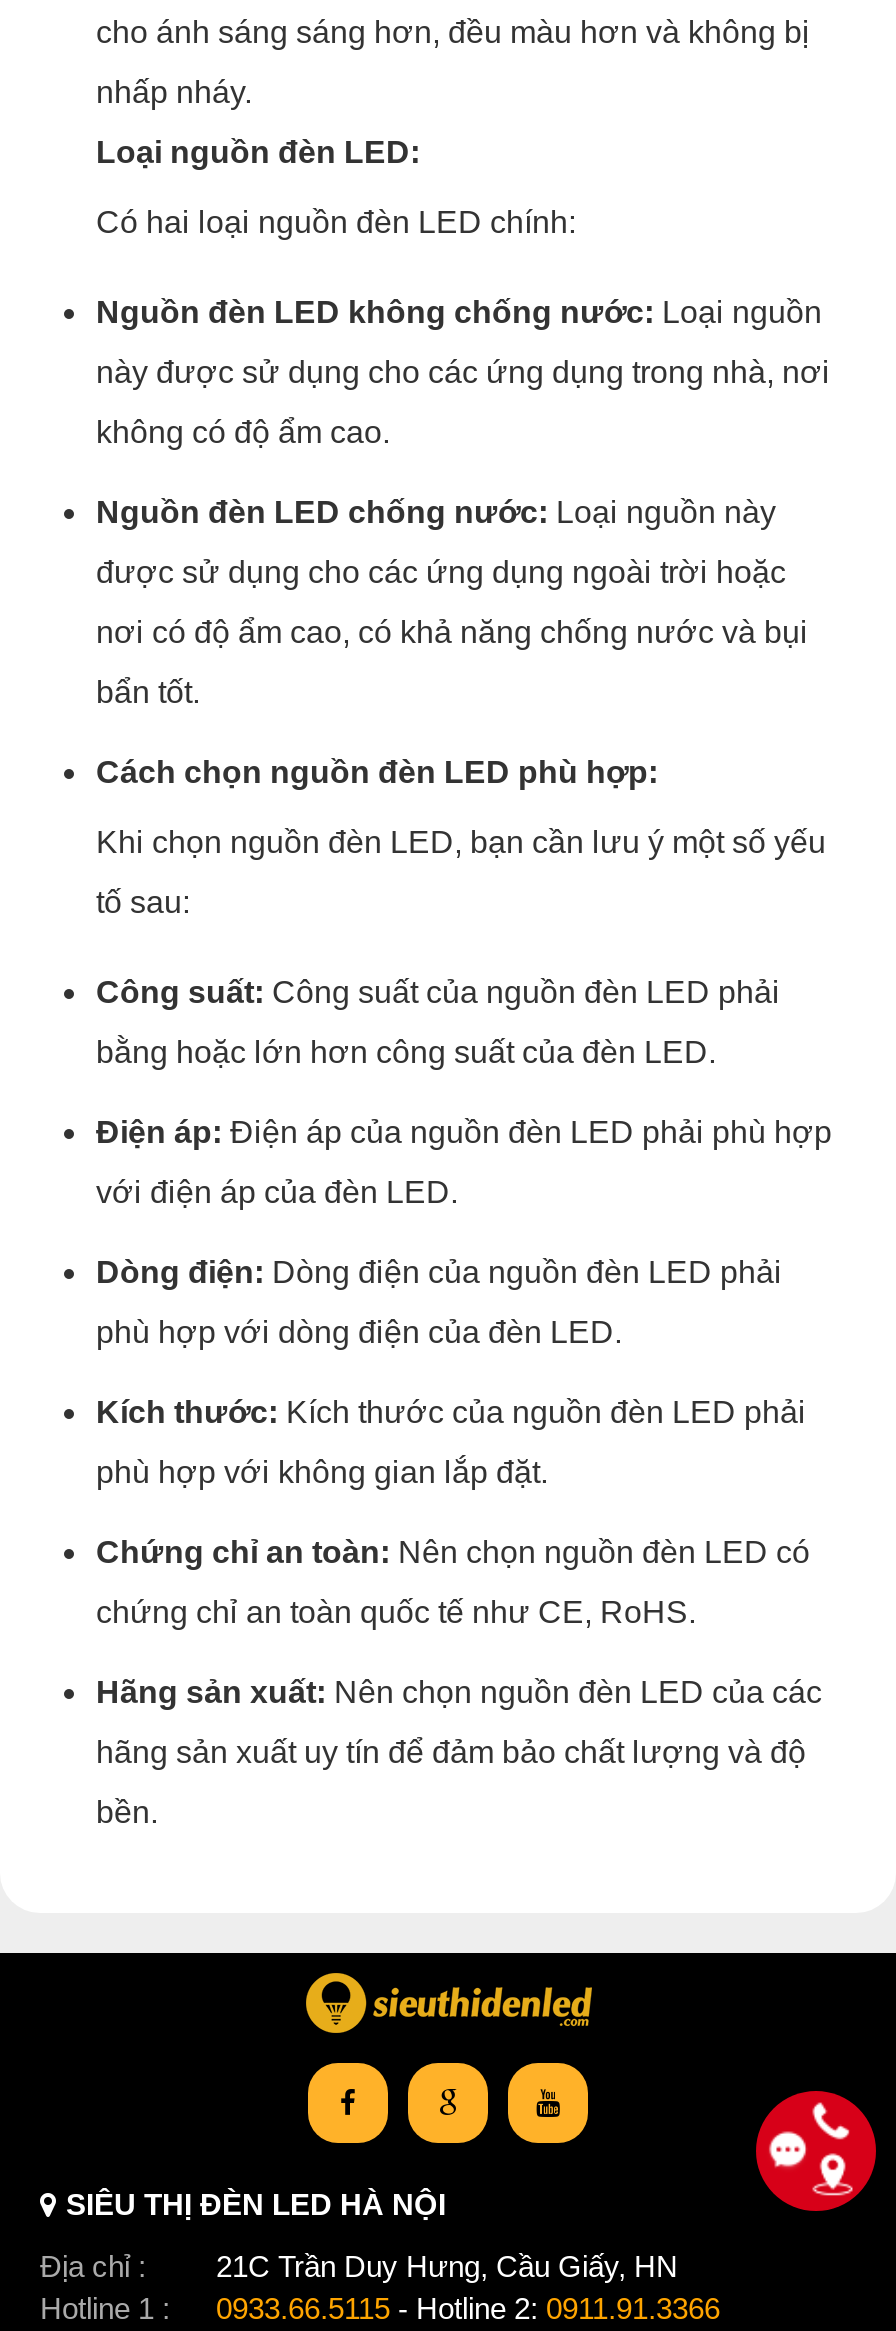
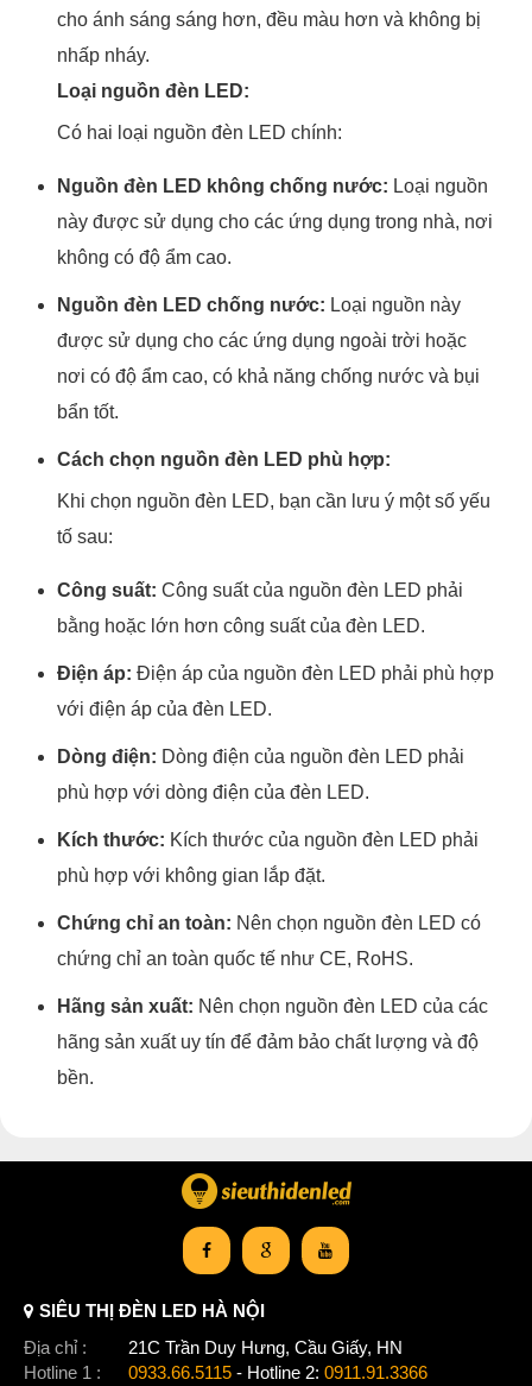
[754,2089,878,2213] [image] -> none

